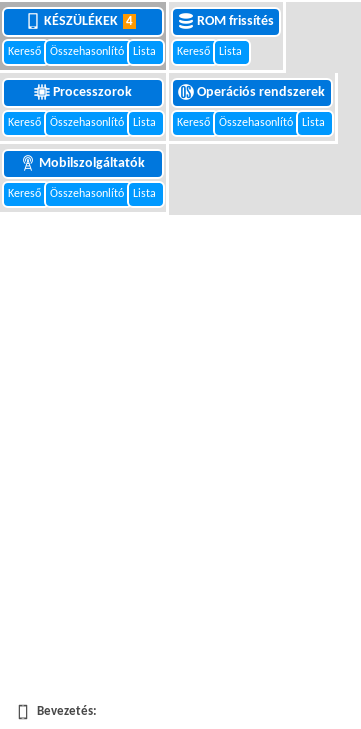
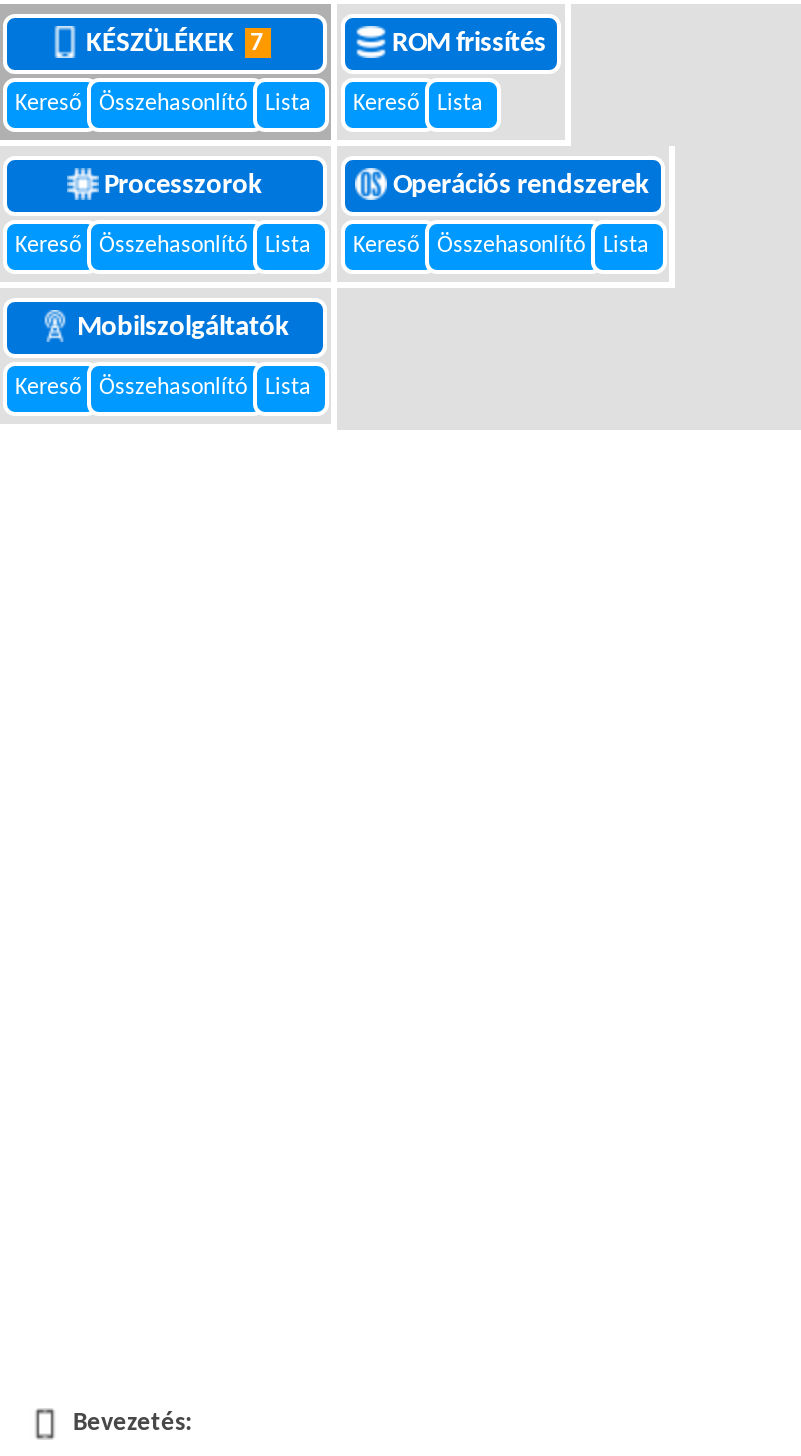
[43,14,132,29] KÉSZÜLÉKEK 4 -> [86,29,264,59] KÉSZÜLÉKEK 7

